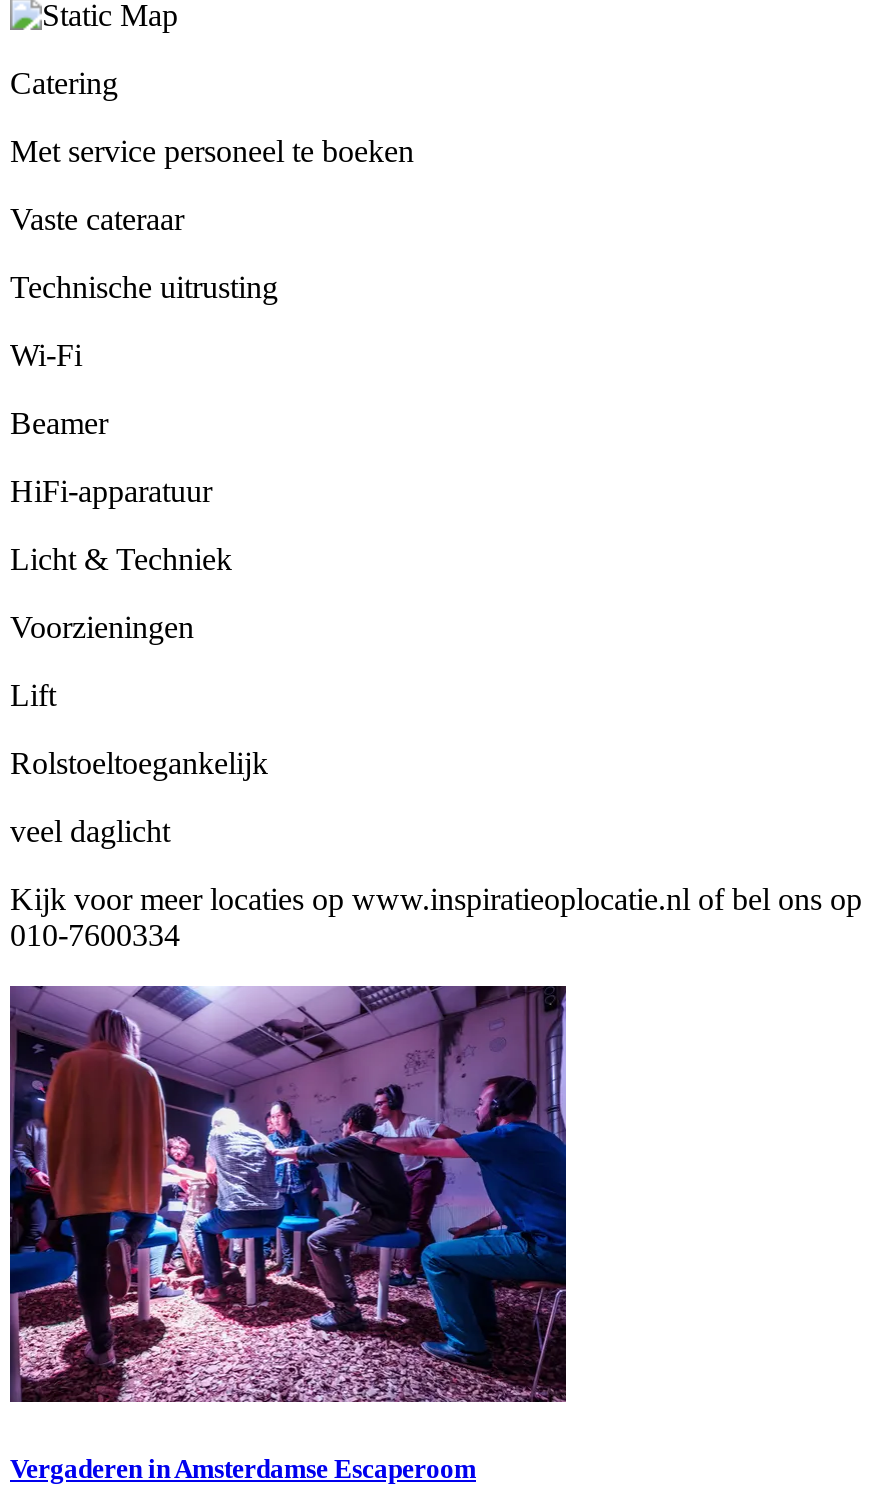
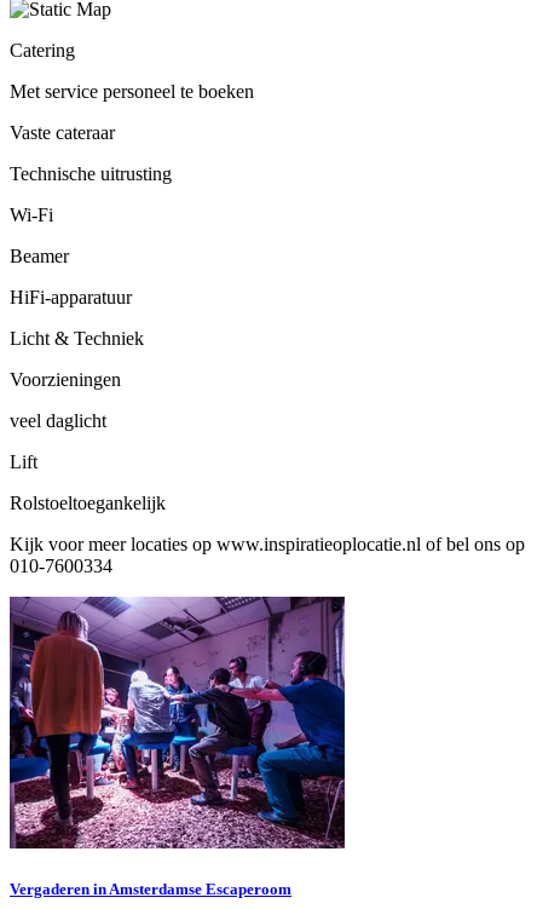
moved [10,678,268,780] -> [10,451,166,513]: Lift | Rolstoeltoegankelijk
moved [10,814,170,848] -> [10,410,106,431]: veel daglicht

